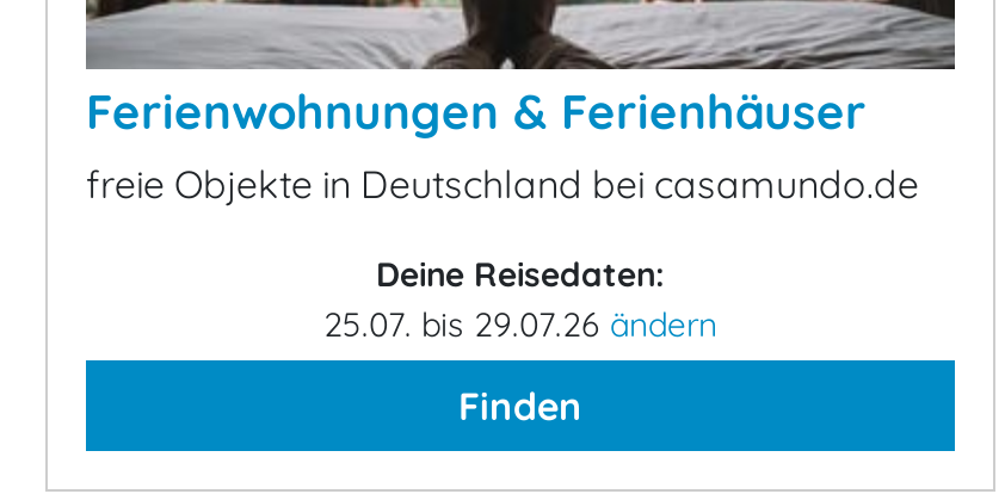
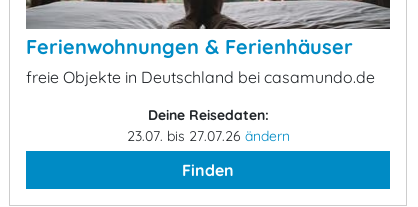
[323,303,717,346] 25.07. bis 29.07.26 ändern -> [126,127,289,145] 23.07. bis 27.07.26 ändern

